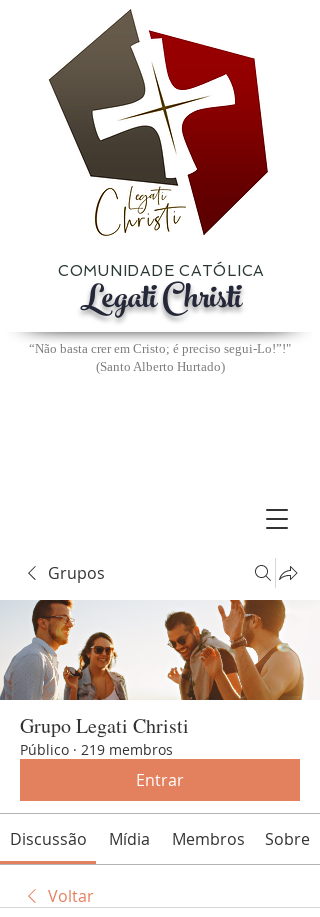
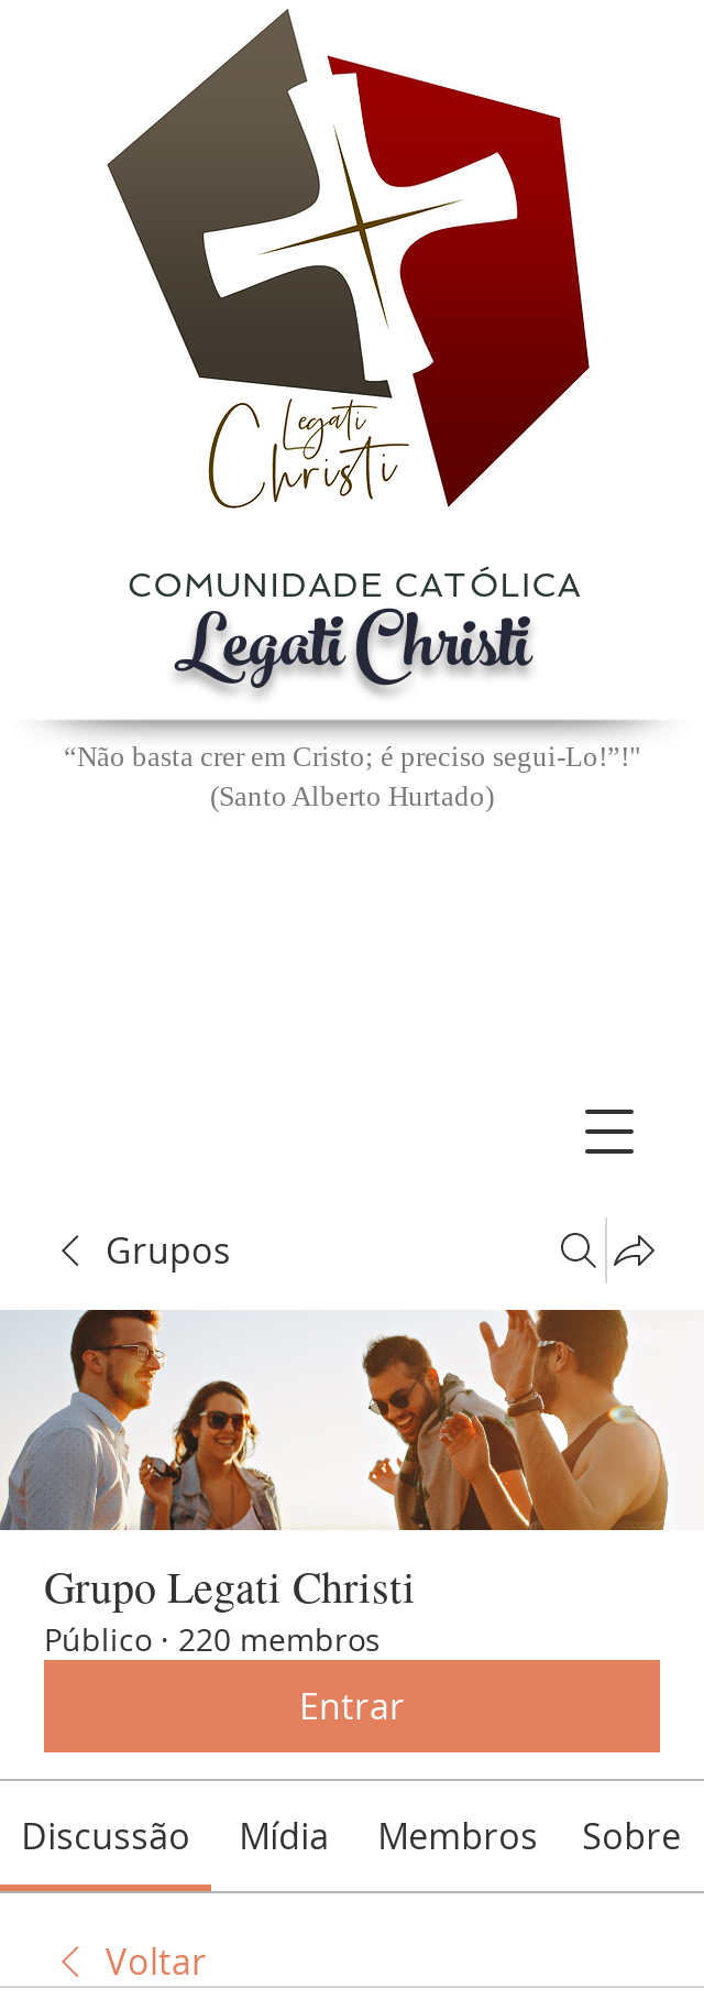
[20,740,173,759] Público · 219 membros -> [44,1618,381,1660] Público · 220 membros

